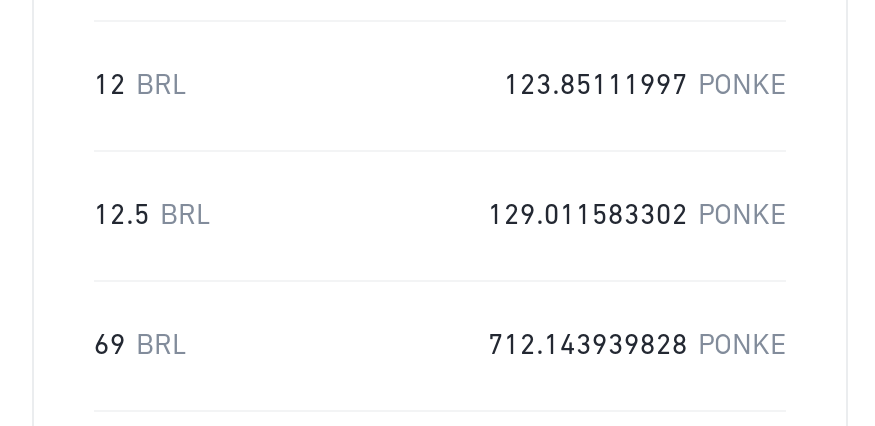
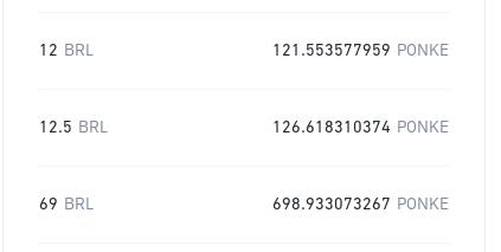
[504,72,786,100] 123.85111997 PONKE -> [272,43,449,59] 121.553577959 PONKE
[488,202,786,230] 129.011583302 PONKE -> [272,119,449,136] 126.618310374 PONKE
[488,332,786,360] 712.143939828 PONKE -> [272,196,449,213] 698.933073267 PONKE

